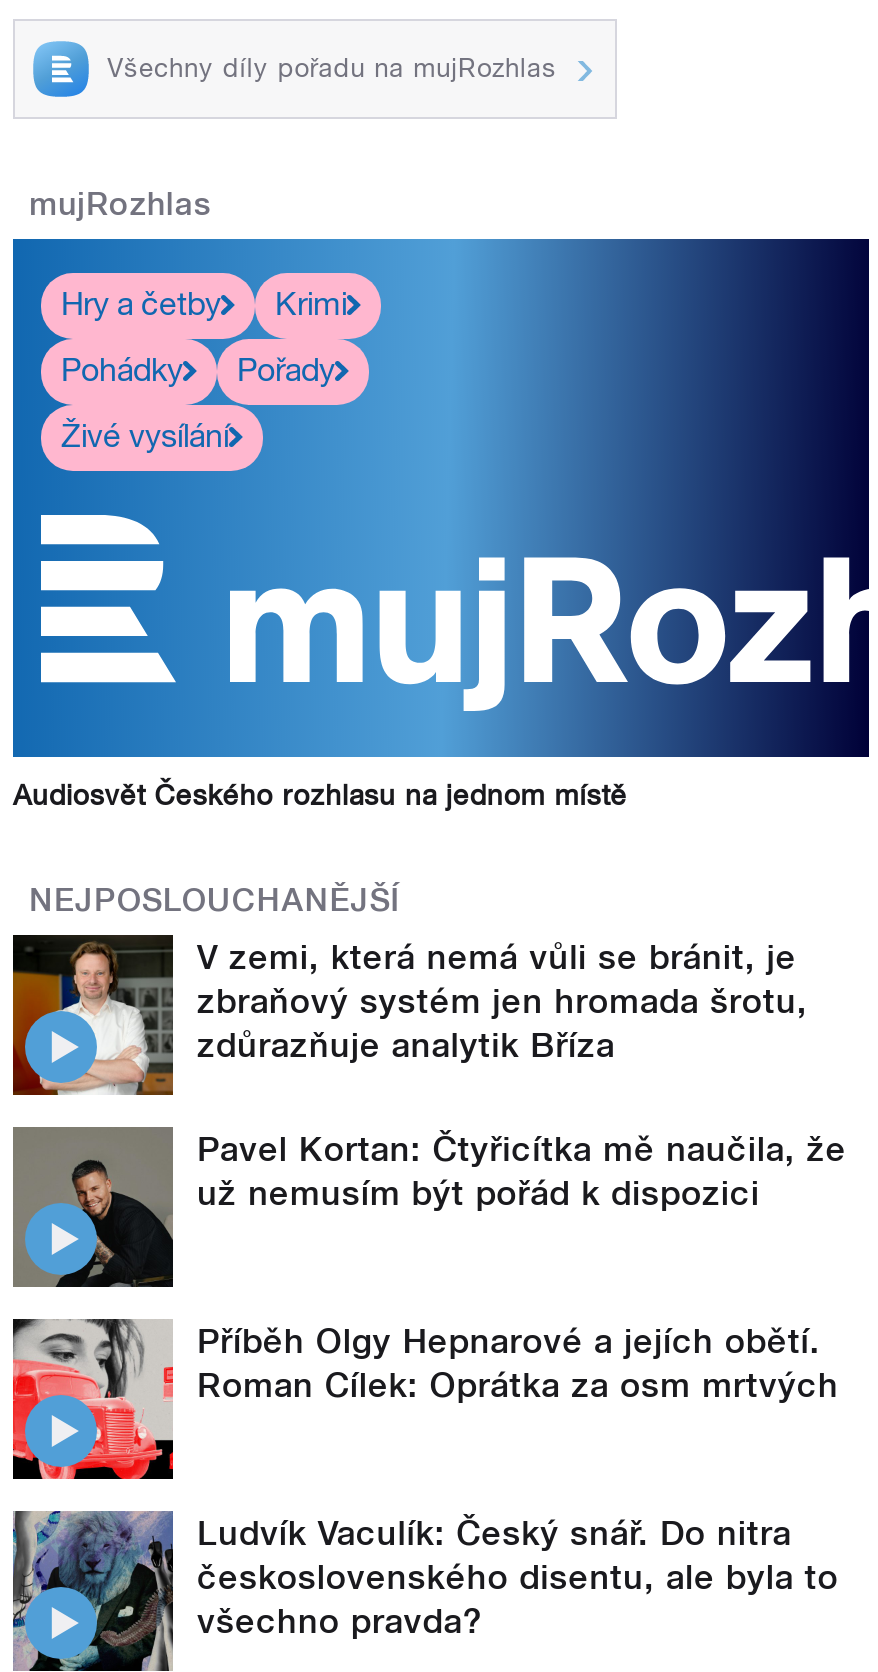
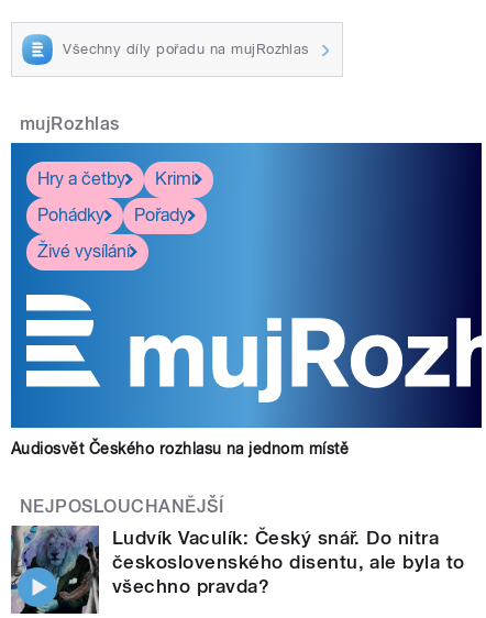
[11,933,846,1212] [image] | V zemi, která nemá vůli se bránit, je | zbraňový systém jen hromada šrotu, | zdůrazňuje analytik Bříza | Pavel Kortan: Čtyřicítka mě naučila, že | už nemusím být pořád k dispozici -> none
[11,1125,839,1404] [image] | Příběh Olgy Hepnarové a jejích obětí. | Roman Cílek: Oprátka za osm mrtvých -> none
[11,1317,175,1481] [image] -> none

